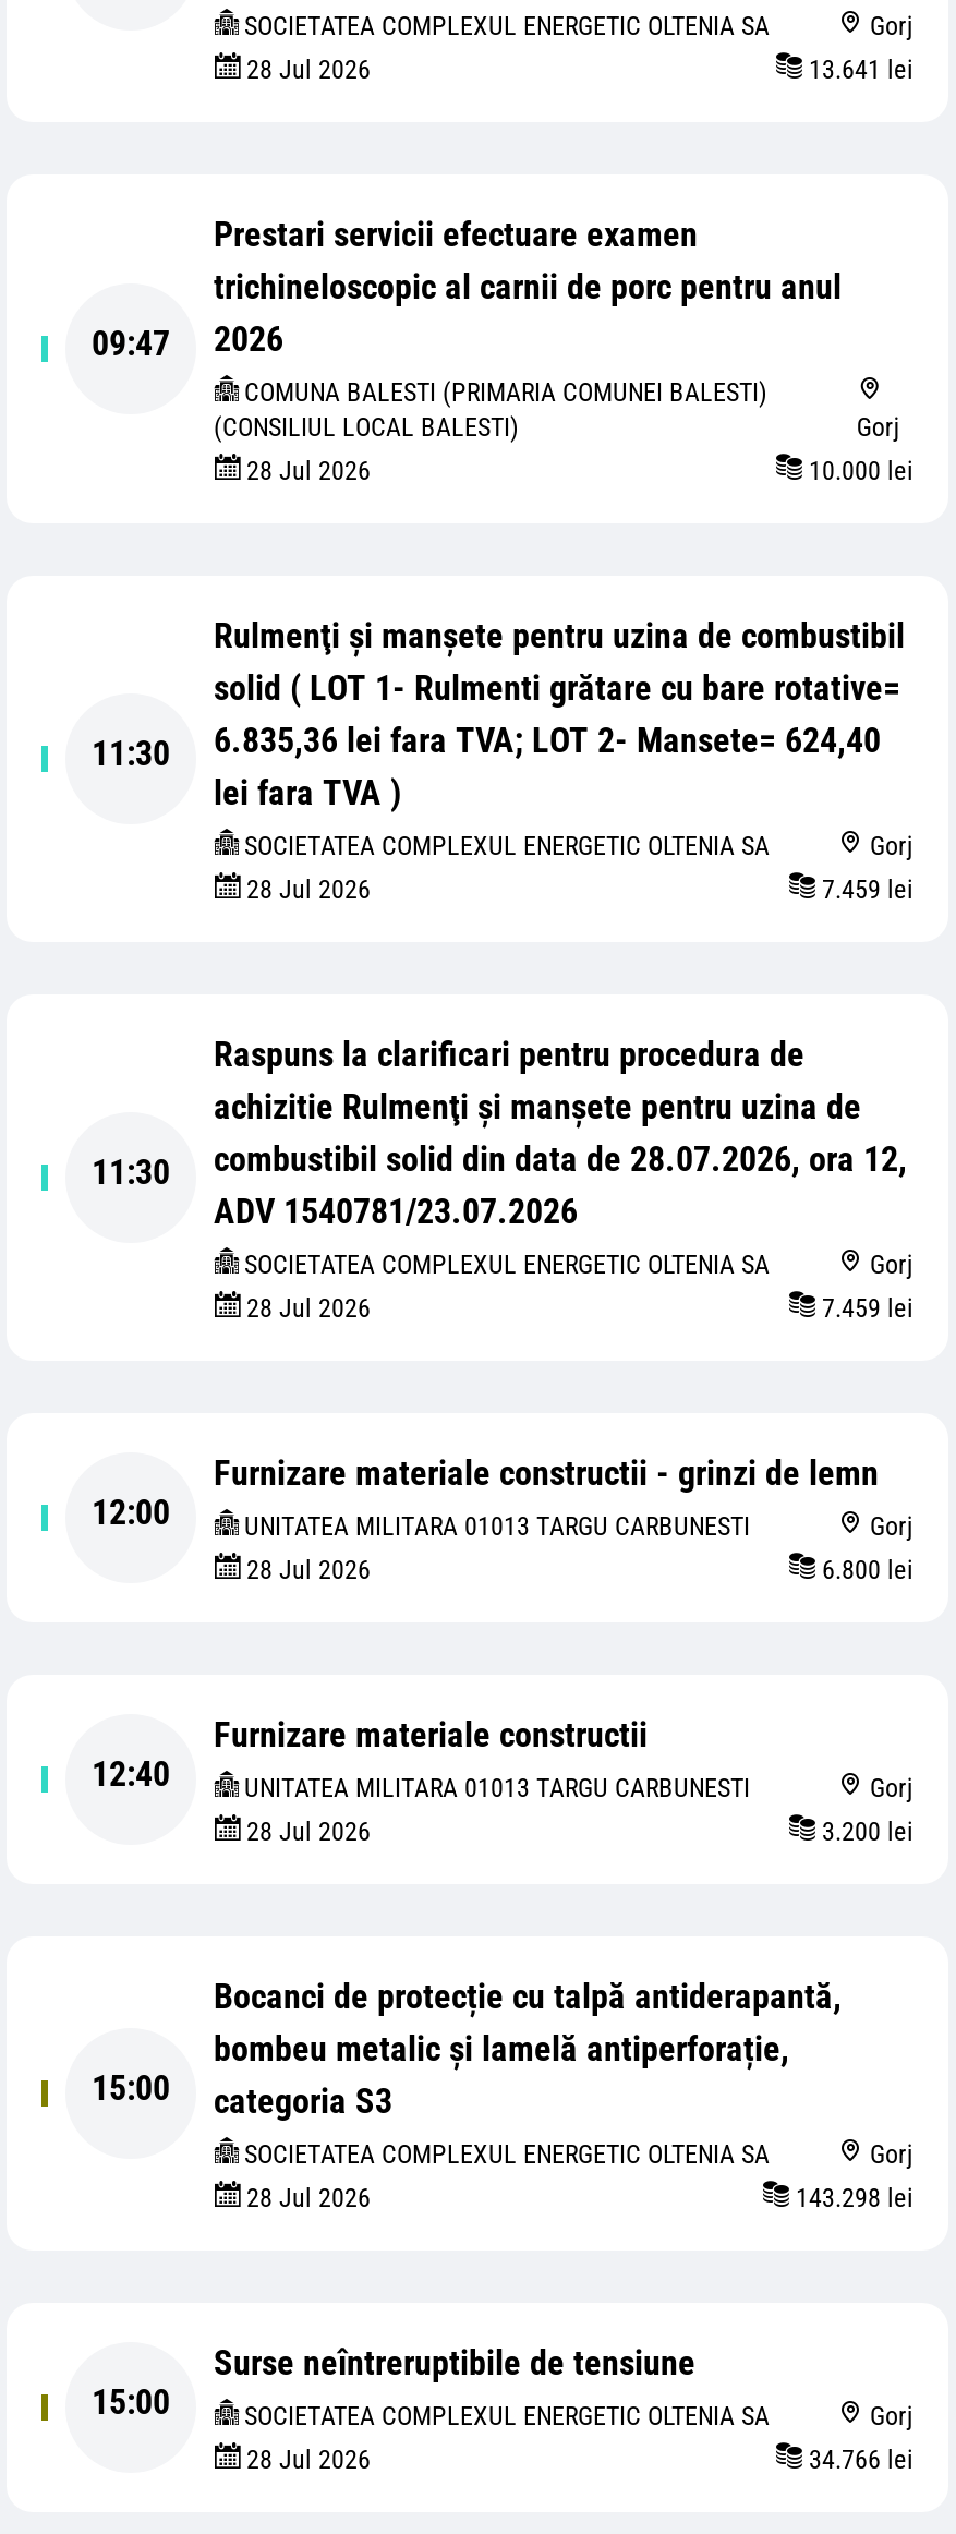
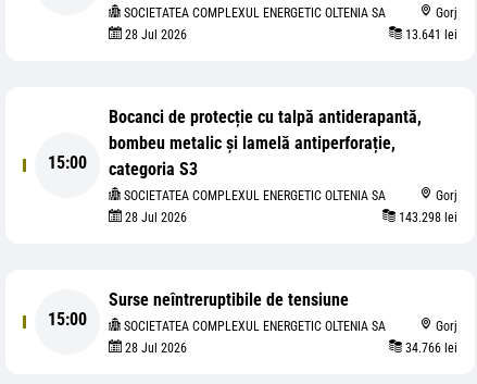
[214,214,913,486] Prestari servicii efectuare examen | trichineloscopic al carnii de porc pentru anul | 2026 | COMUNA BALESTI (PRIMARIA COMUNEI BALESTI) | (CONSILIUL LOCAL BALESTI) | Gorj | 28 Jul 2026 | 10.000 lei -> none
[92,323,170,364] 09:47 -> none
[214,615,913,905] Rulmenţi şi manşete pentru uzina de combustibil | solid ( LOT 1- Rulmenti grătare cu bare rotative= | 6.835,36 lei fara TVA; LOT 2- Mansete= 624,40 | lei fara TVA ) | SOCIETATEA COMPLEXUL ENERGETIC OLTENIA SA | Gorj | 28 Jul 2026 | 7.459 lei -> none
[92,733,170,774] 11:30 -> none
[214,1034,913,1324] Raspuns la clarificari pentru procedura de | achizitie Rulmenţi şi manşete pentru uzina de | combustibil solid din data de 28.07.2026, ora 12, | ADV 1540781/23.07.2026 | SOCIETATEA COMPLEXUL ENERGETIC OLTENIA SA | Gorj | 28 Jul 2026 | 7.459 lei -> none
[92,1151,170,1193] 11:30 -> none
[214,1452,913,1585] Furnizare materiale constructii - grinzi de lemn | UNITATEA MILITARA 01013 TARGU CARBUNESTI | Gorj | 28 Jul 2026 | 6.800 lei -> none
[92,1492,170,1533] 12:00 -> none
[214,1714,913,1847] Furnizare materiale constructii | UNITATEA MILITARA 01013 TARGU CARBUNESTI | Gorj | 28 Jul 2026 | 3.200 lei -> none
[92,1753,170,1795] 12:40 -> none

